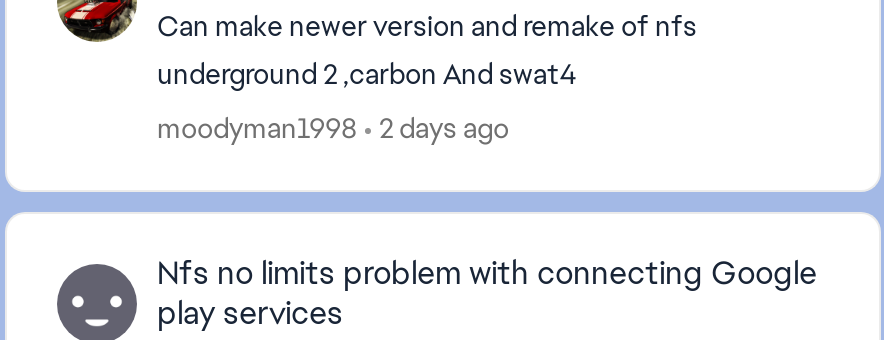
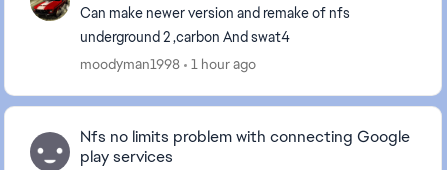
[157,110,509,146] moodyman1998 2 days ago -> [80,55,256,73] moodyman1998 1 hour ago

